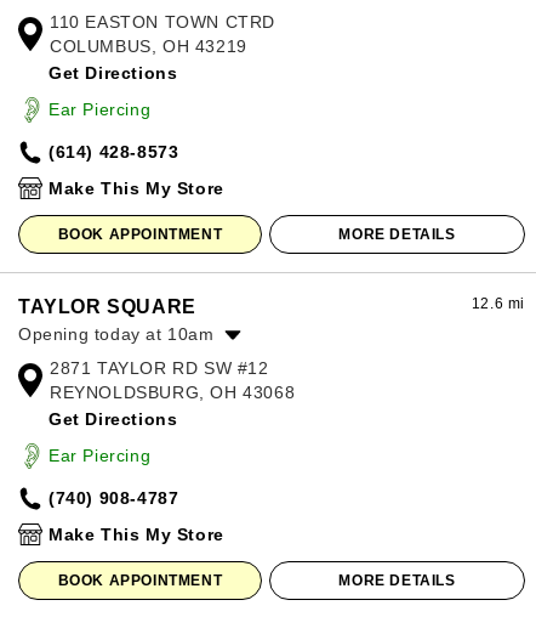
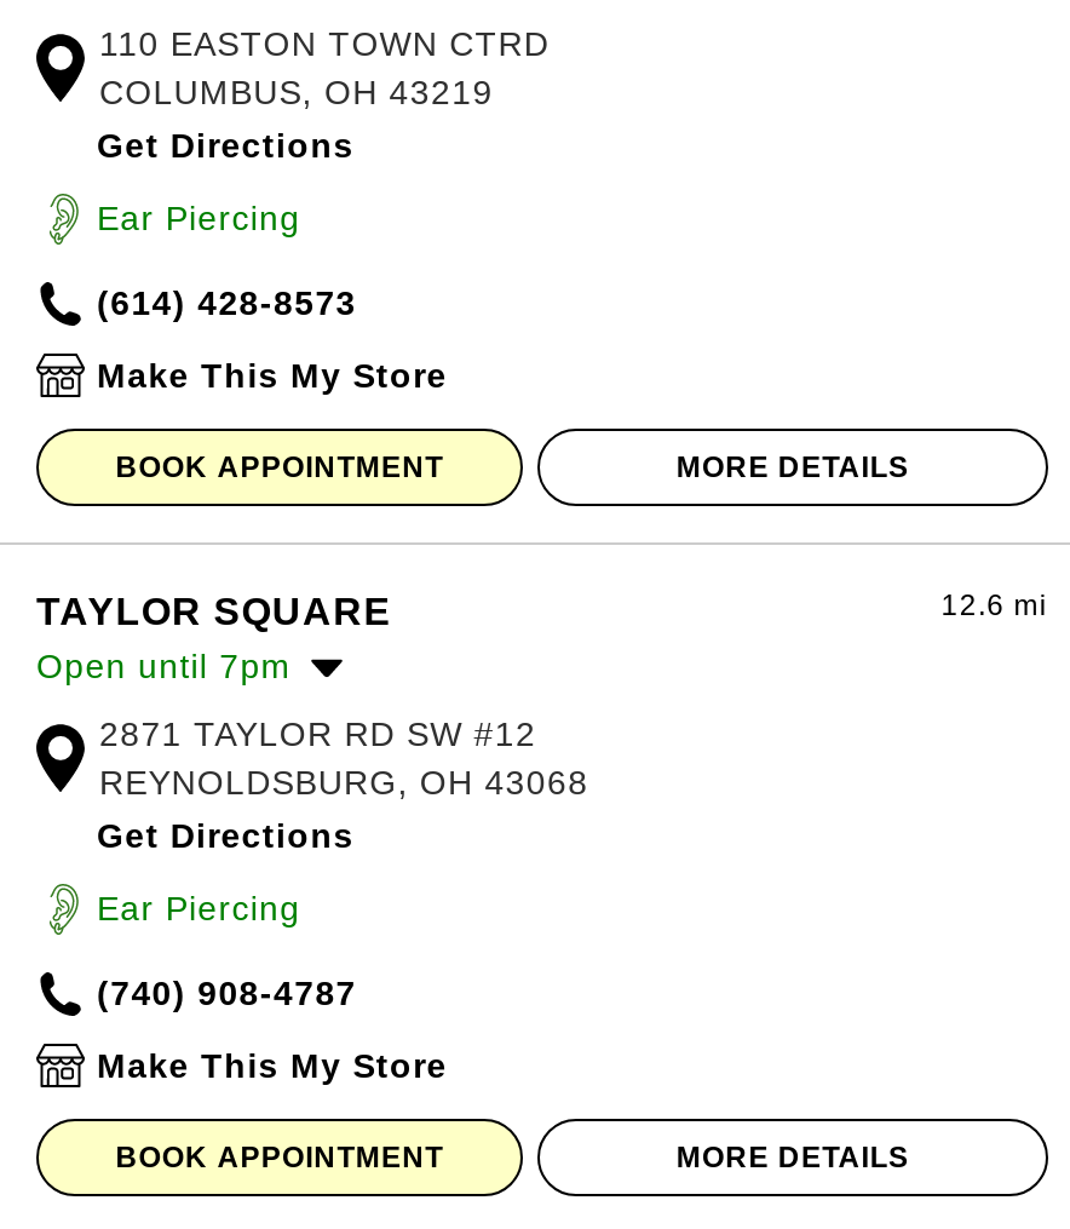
[18,325,214,344] Opening today at 10am -> [36,648,291,686] Open until 7pm

